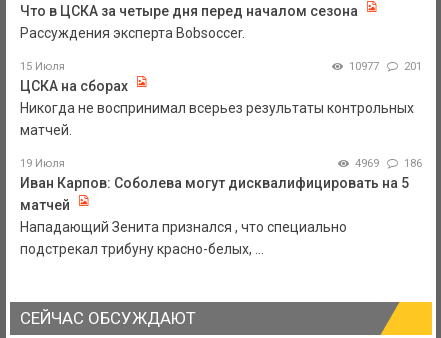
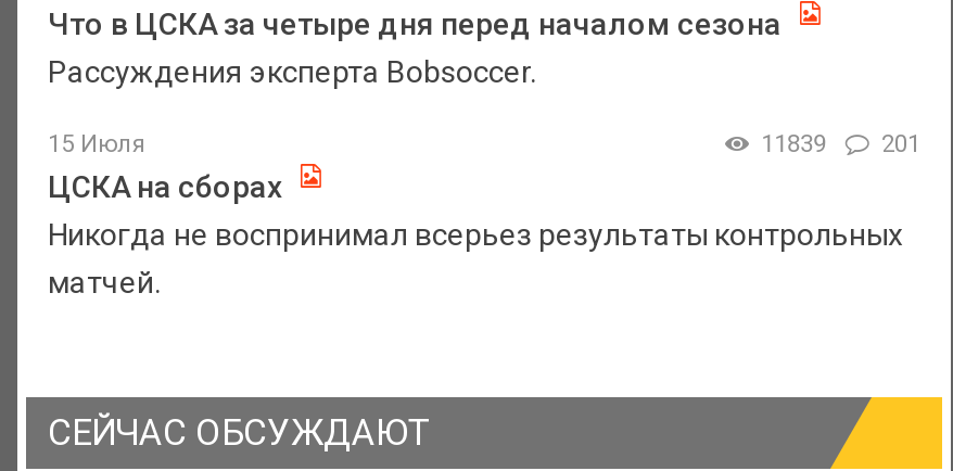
[349,60,422,73] 10977 201 -> [761,130,920,159] 11839 201
[20,157,422,257] 19 Июля | 4969 | 186 | Иван Карпов: Соболева могут дисквалифицировать на 5 | матчей | Нападающий Зенита признался , что специально | подстрекал трибуну красно-белых, ... -> none

